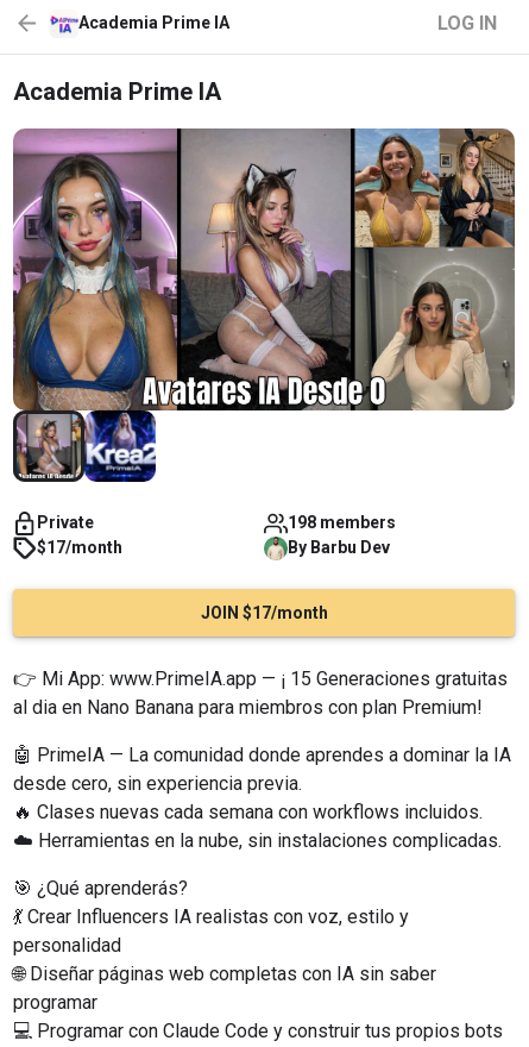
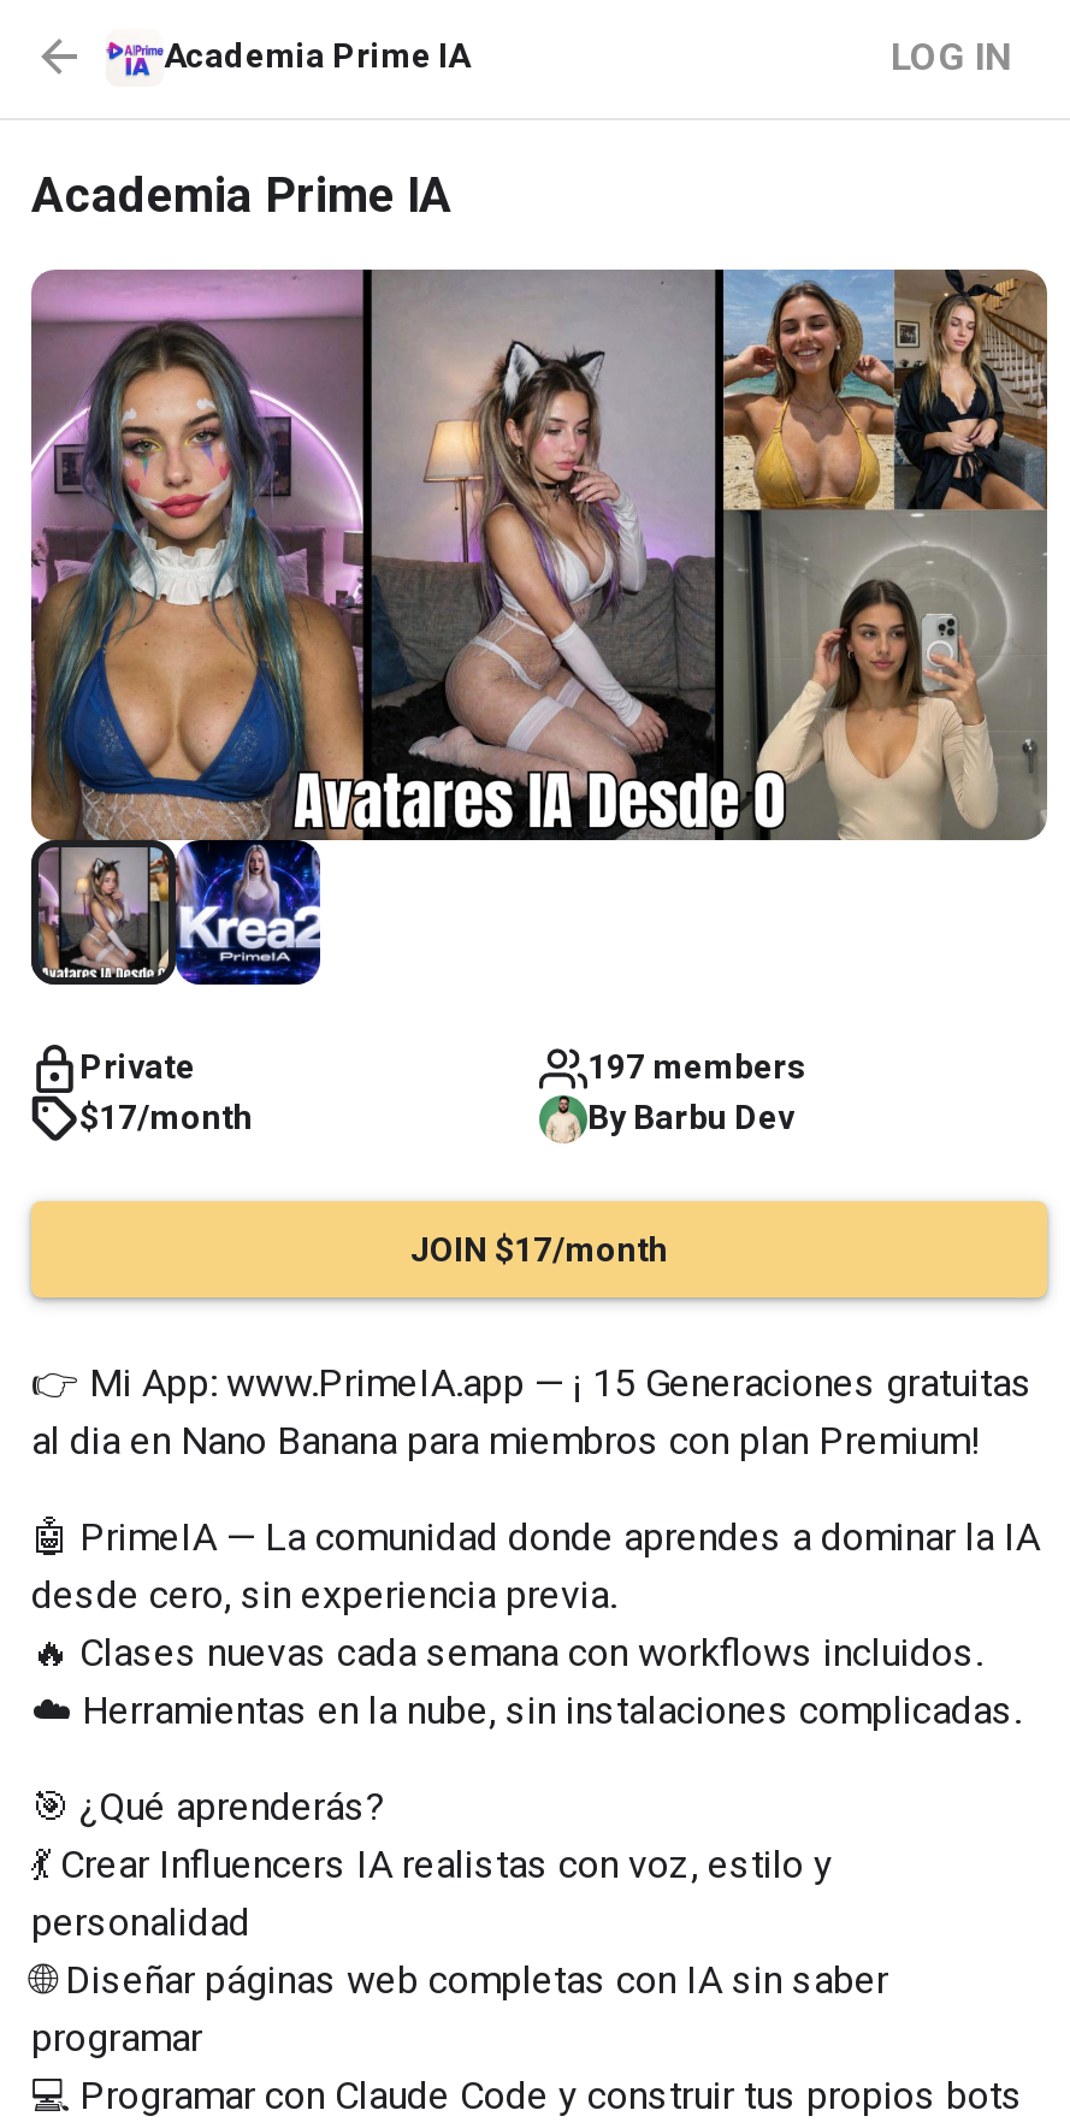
[288,513,396,532] 198 members -> [587,1048,806,1087] 197 members

